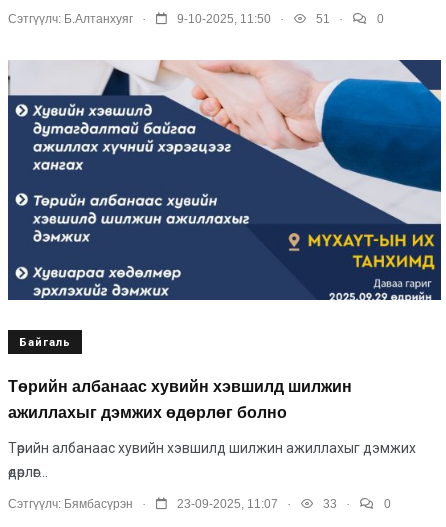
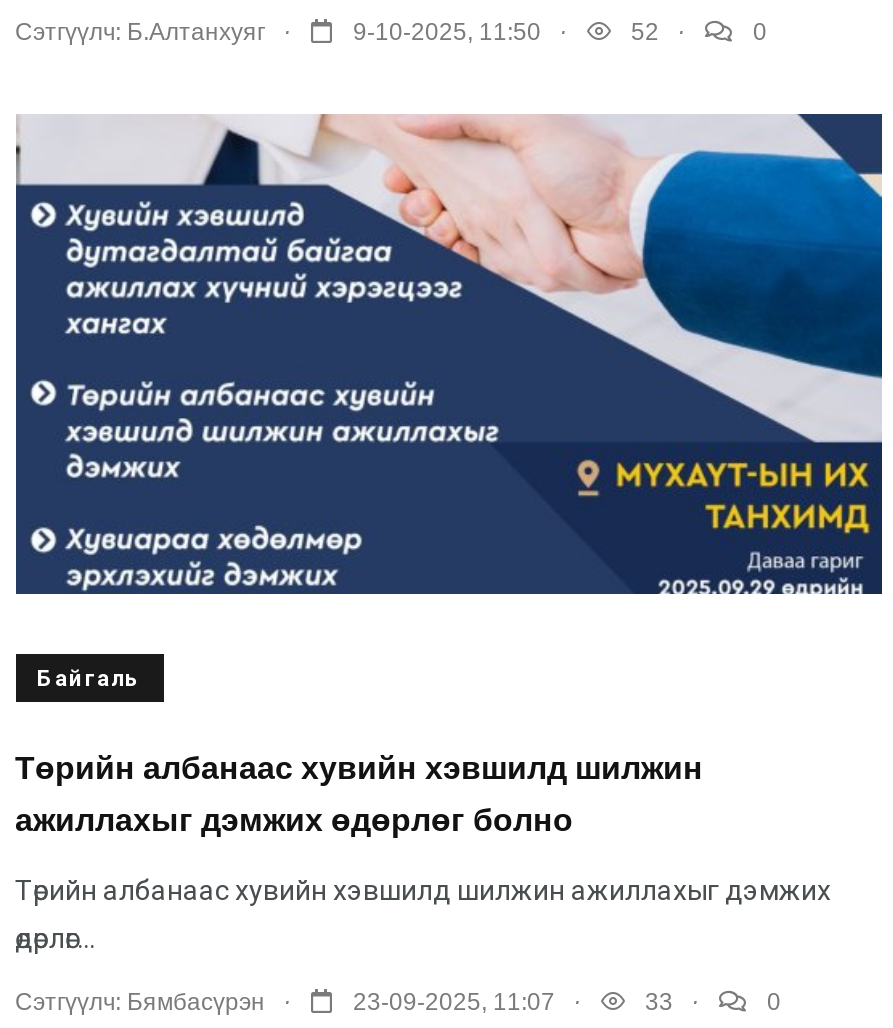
[315,12,329,26] 51 -> [631,18,659,46] 52

